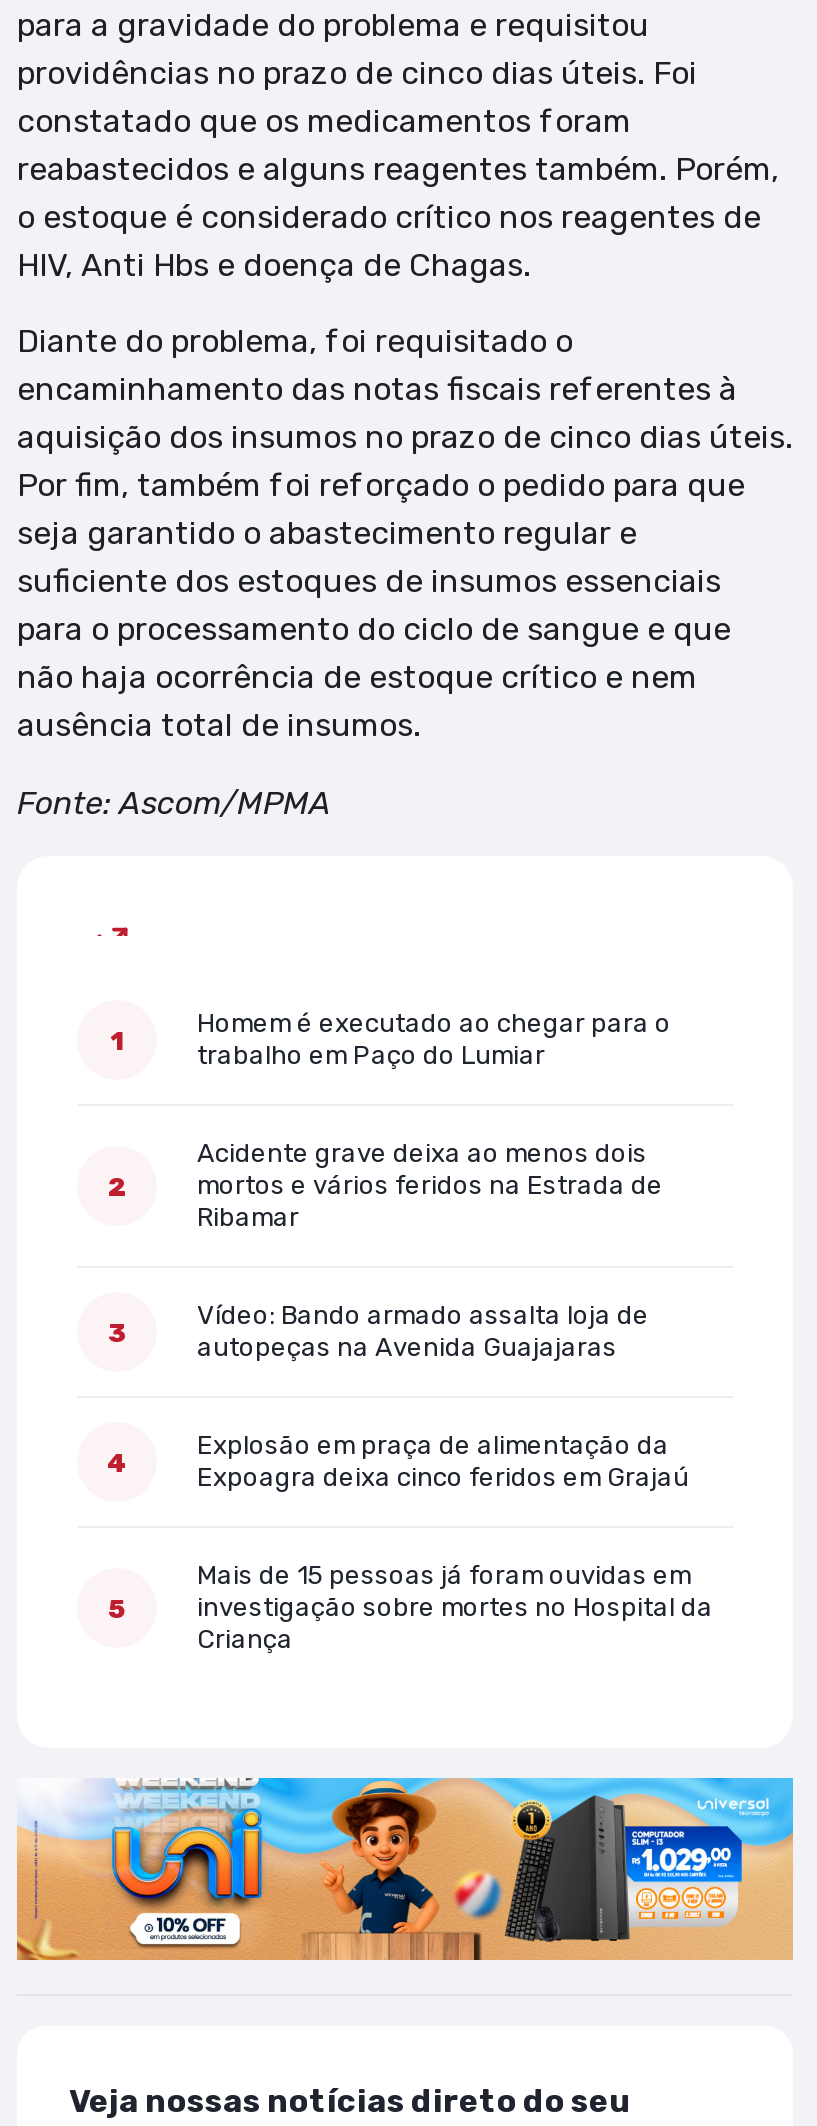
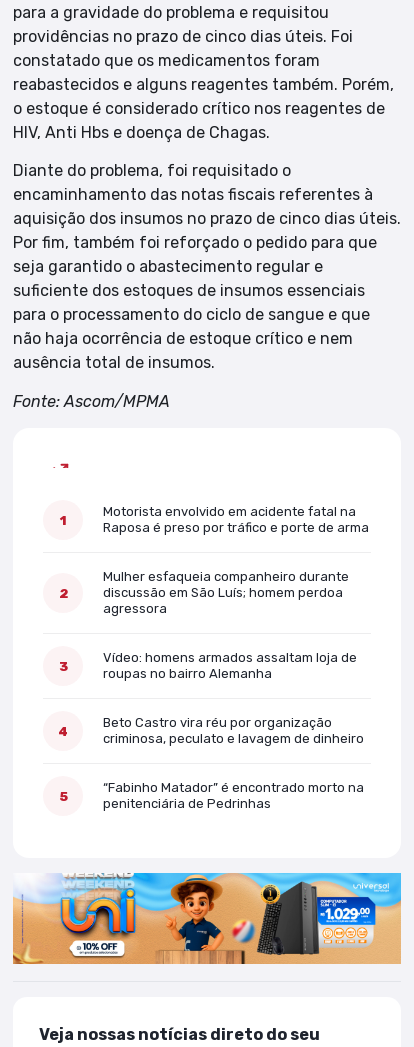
[197,1008,671,1070] Homem é executado ao chegar para o | trabalho em Paço do Lumiar -> [103,504,369,535] Motorista envolvido em acidente fatal na | Raposa é preso por tráfico e porte de arma
[197,1138,663,1232] Acidente grave deixa ao menos dois | mortos e vários feridos na Estrada de | Ribamar -> [103,569,349,616] Mulher esfaqueia companheiro durante | discussão em São Luís; homem perdoa | agressora
[197,1300,649,1362] Vídeo: Bando armado assalta loja de | autopeças na Avenida Guajajaras -> [103,650,357,681] Vídeo: homens armados assaltam loja de | roupas no bairro Alemanha
[197,1430,689,1492] Explosão em praça de alimentação da | Expoagra deixa cinco feridos em Grajaú -> [103,715,364,746] Beto Castro vira réu por organização | criminosa, peculato e lavagem de dinheiro
[197,1560,713,1654] Mais de 15 pessoas já foram ouvidas em | investigação sobre mortes no Hospital da | Criança -> [103,780,364,811] “Fabinho Matador” é encontrado morto na | penitenciária de Pedrinhas

